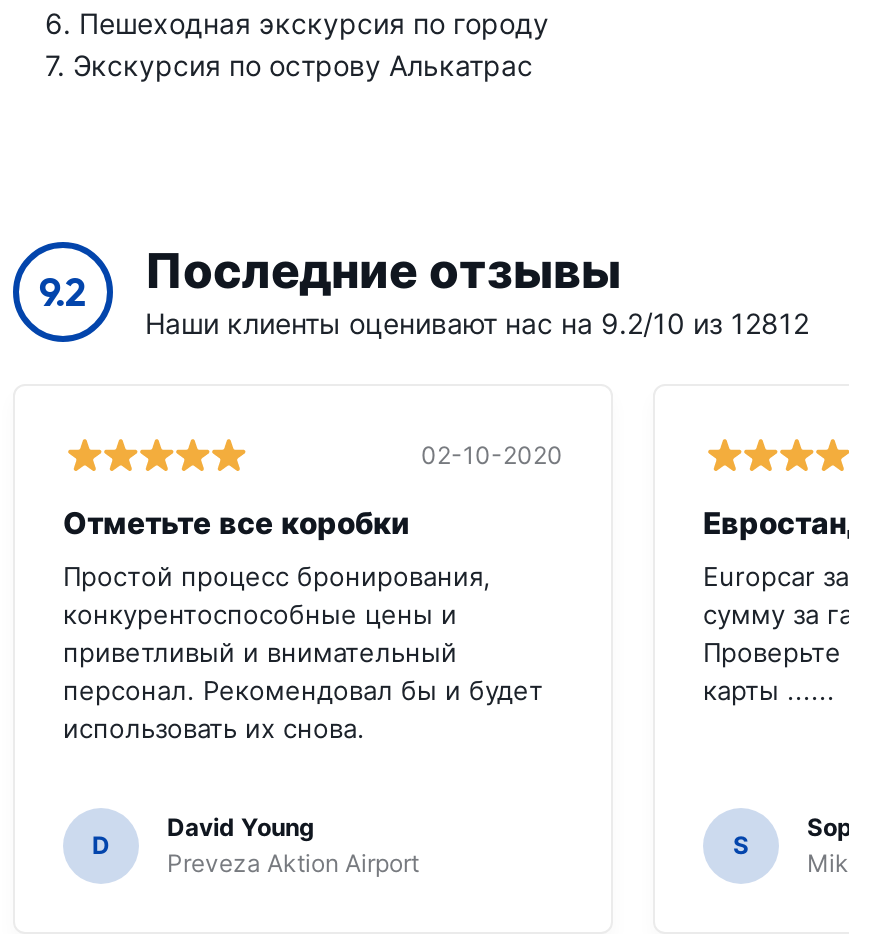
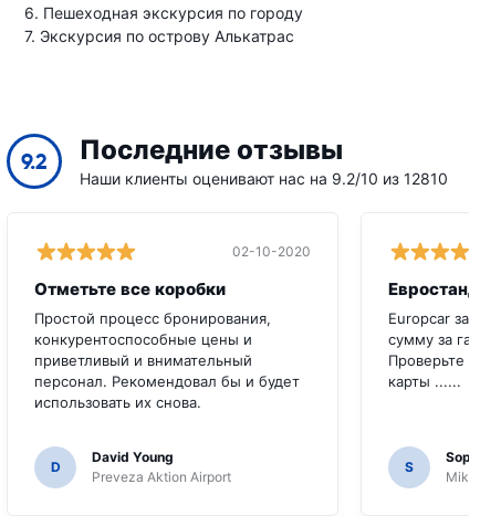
[145,306,809,340] Наши клиенты оценивают нас на 9.2/10 из 12812 -> [80,169,448,188] Наши клиенты оценивают нас на 9.2/10 из 12810

